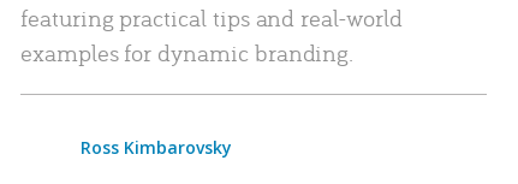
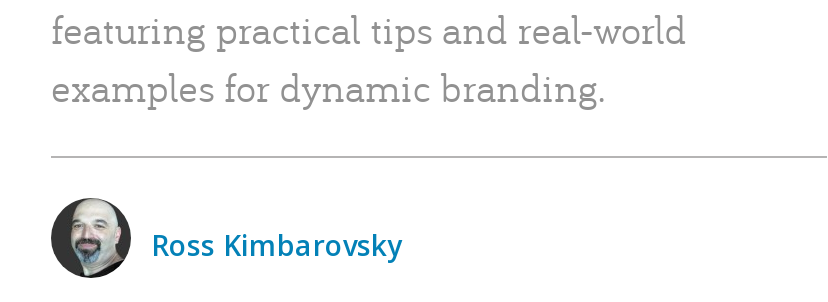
none -> [49,196,133,280] [image]

